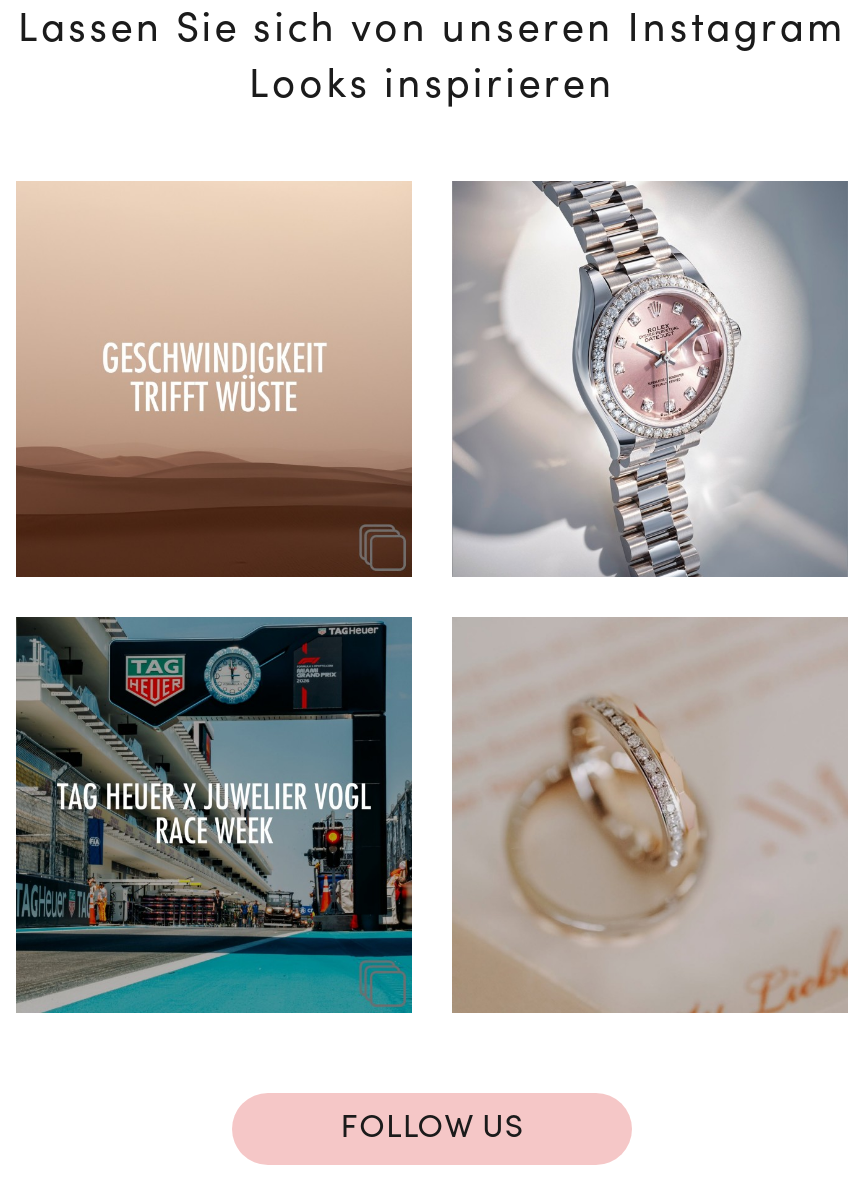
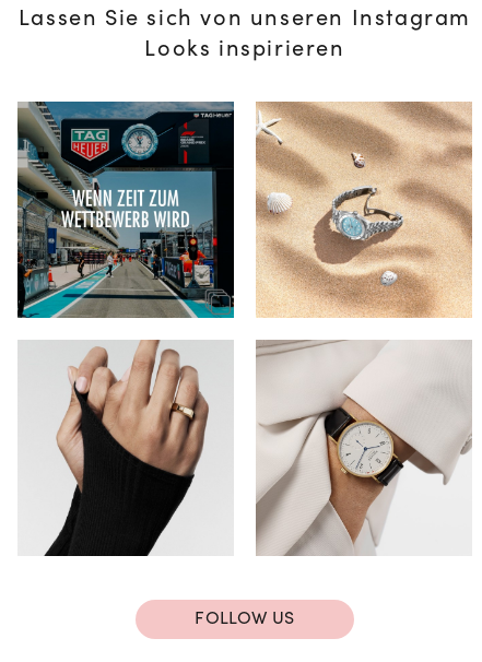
[14,181,414,579] [image] -> [16,101,235,319] [image]
[450,179,850,579] [image] -> [256,102,472,318] [image]
[14,615,414,1015] [image] -> [17,339,234,557] [image]
[452,617,850,1015] [image] -> [257,341,472,556] [image]

